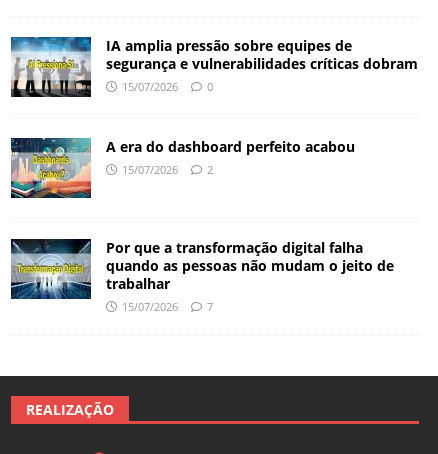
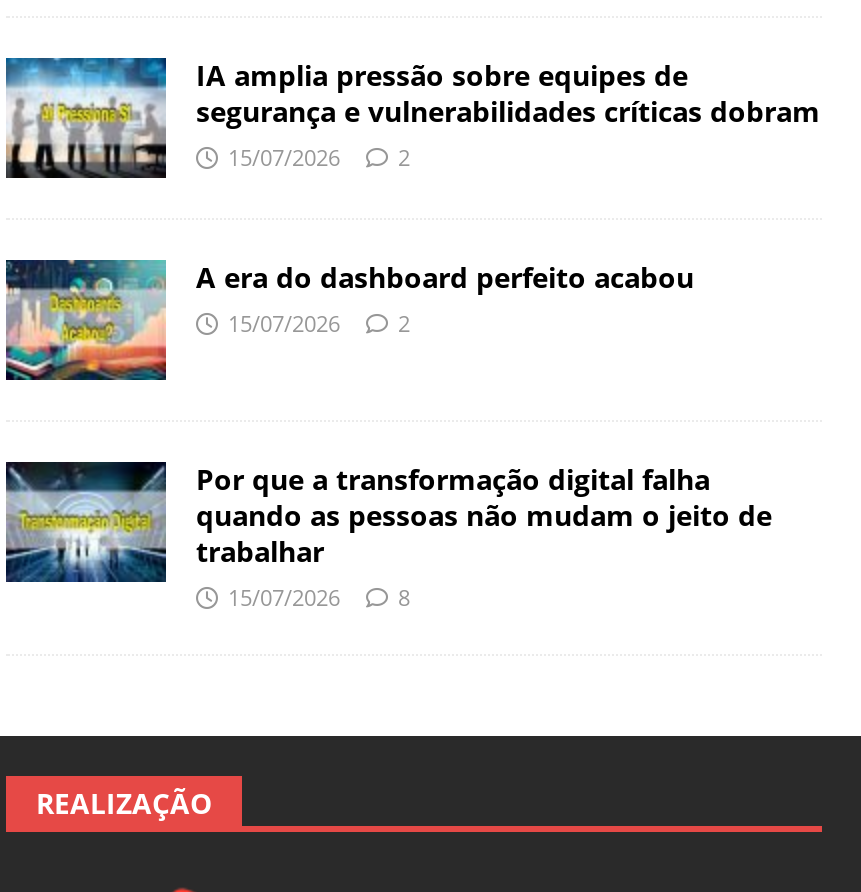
[122,79,213,94] 15/07/2026 0 -> [228,142,410,172] 15/07/2026 2
[122,299,213,314] 15/07/2026 7 -> [228,582,410,612] 15/07/2026 8

